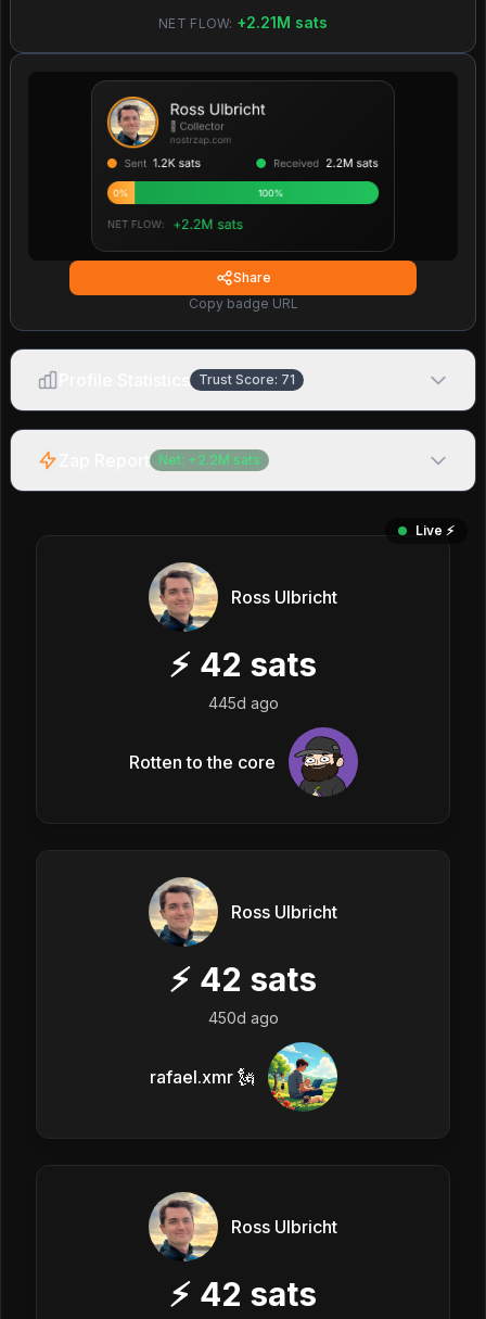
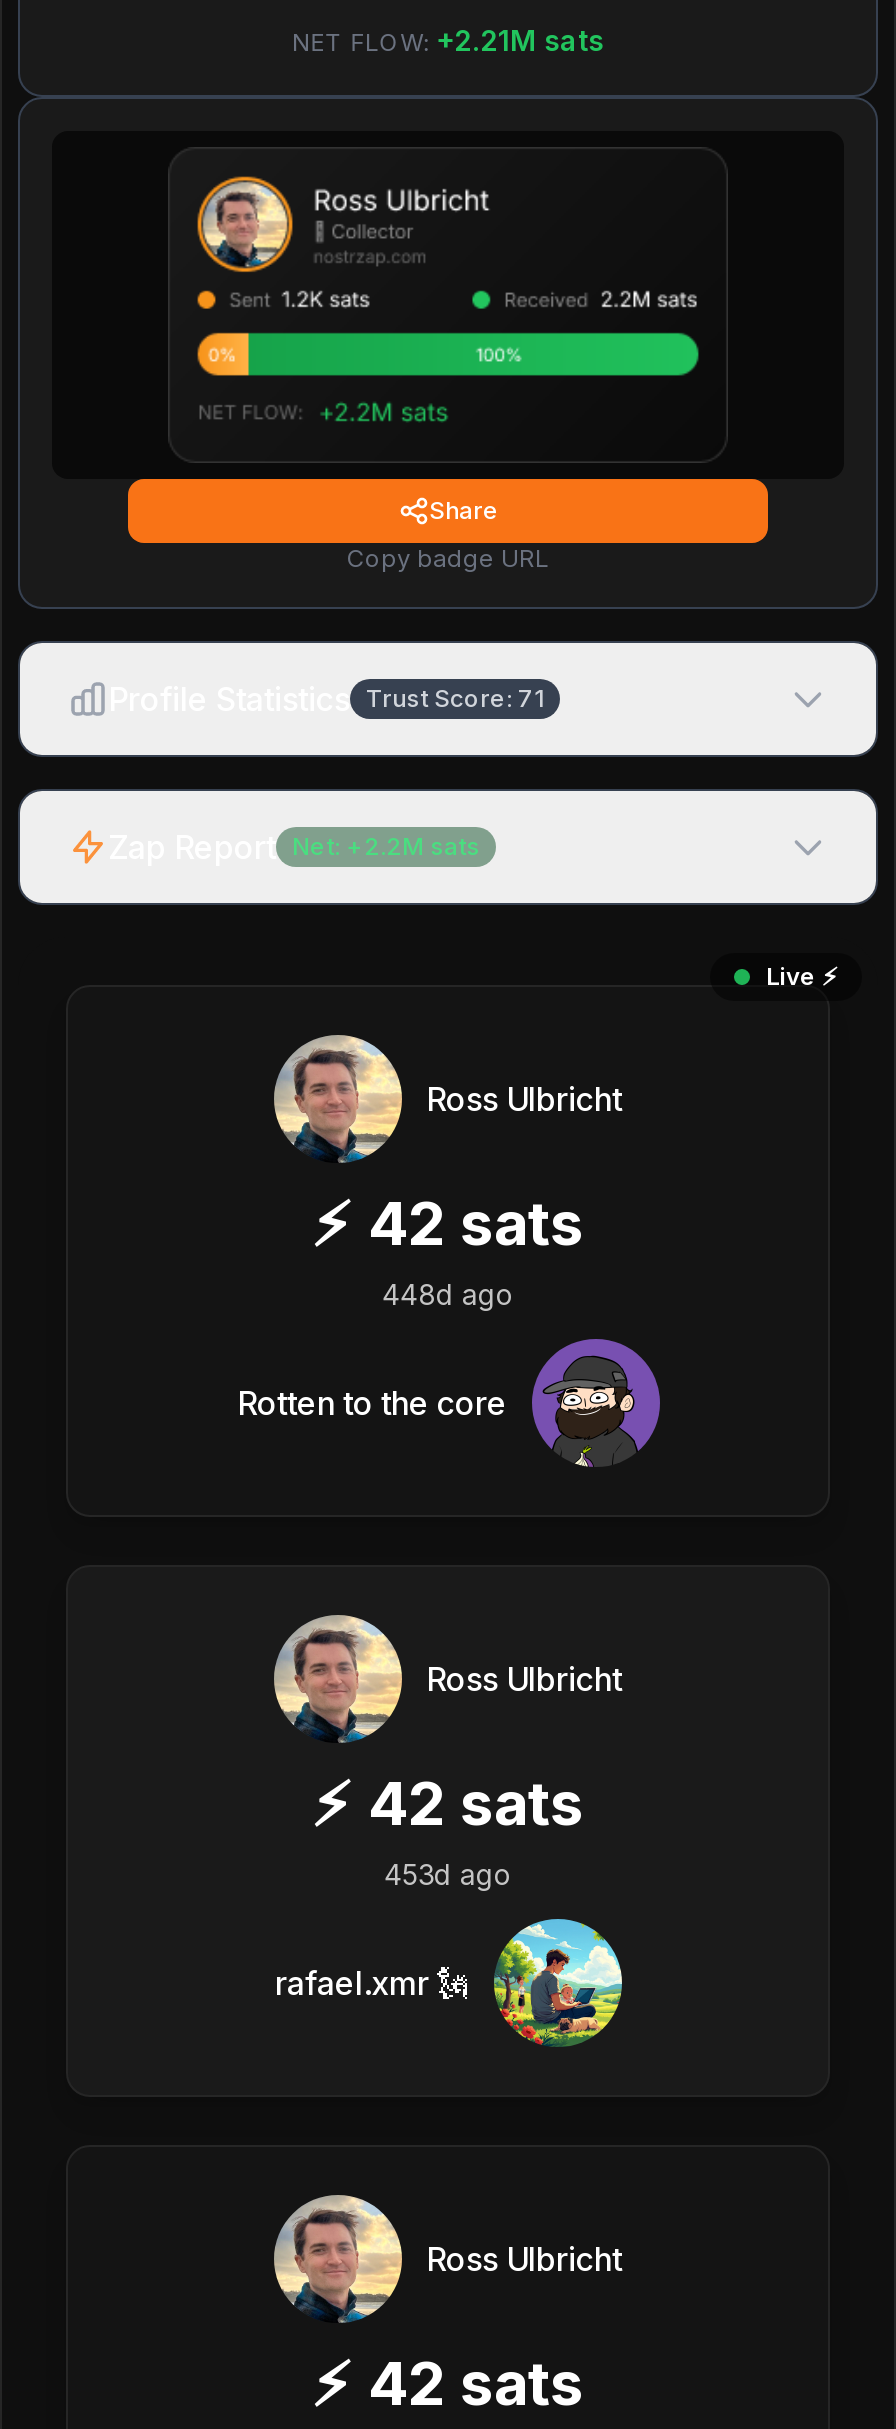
[208,693,278,712] 445d ago -> [382,1276,514,1310] 448d ago
[208,1008,278,1026] 450d ago -> [384,1856,512,1890] 453d ago

